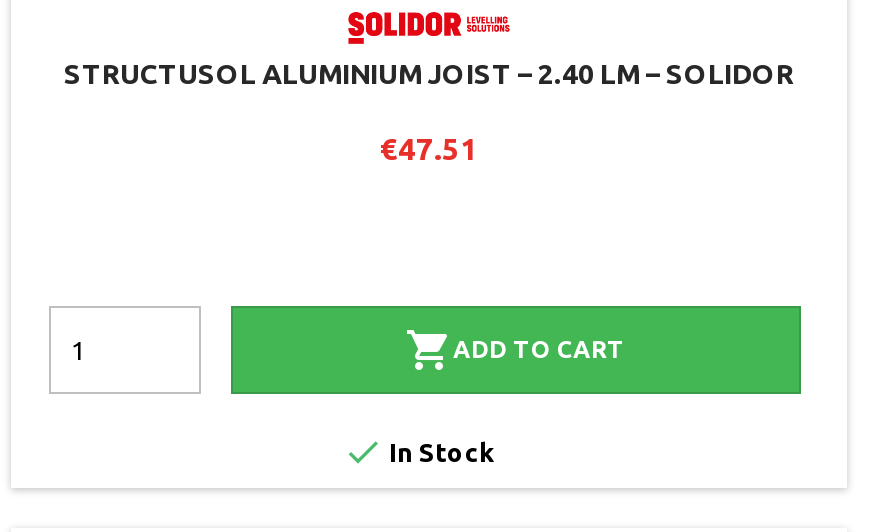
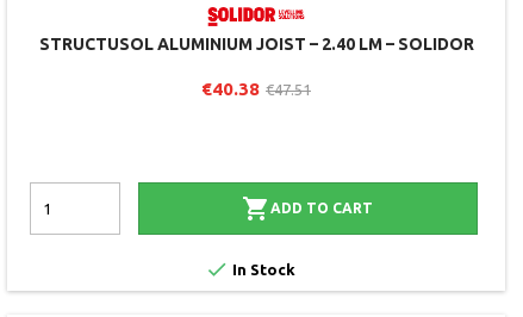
[380,133,478,167] €47.51 -> [201,79,311,100] €40.38 €47.51

